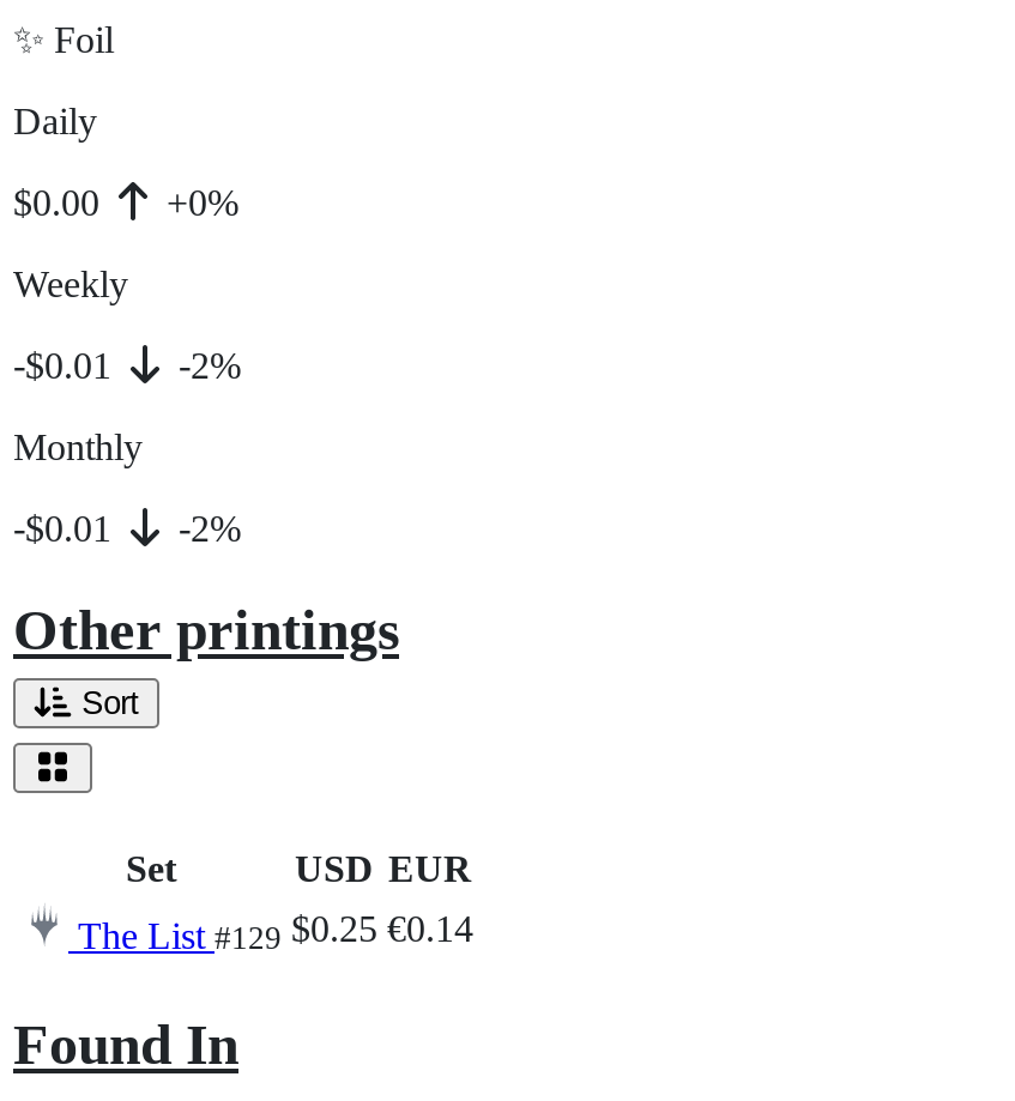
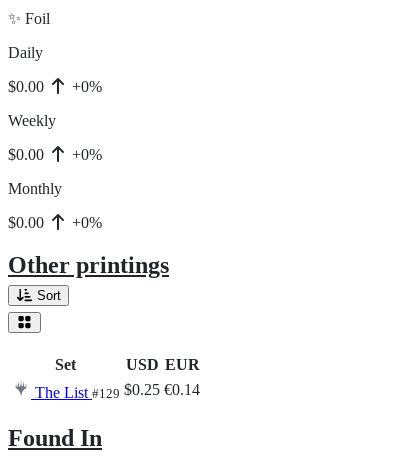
[13,345,121,386] -$0.01 -> [8,146,48,163] $0.00
[169,345,241,386] -2% -> [68,146,102,163] +0%
[13,508,121,549] -$0.01 -> [8,214,48,231] $0.00
[169,508,241,549] -2% -> [68,214,102,231] +0%

